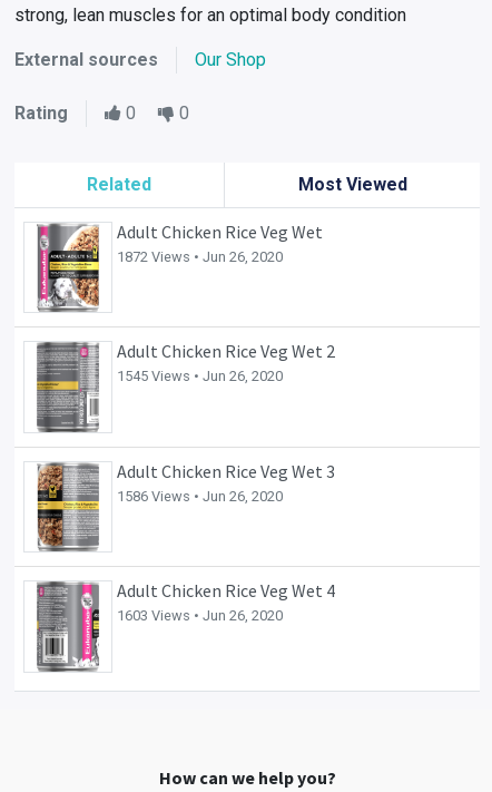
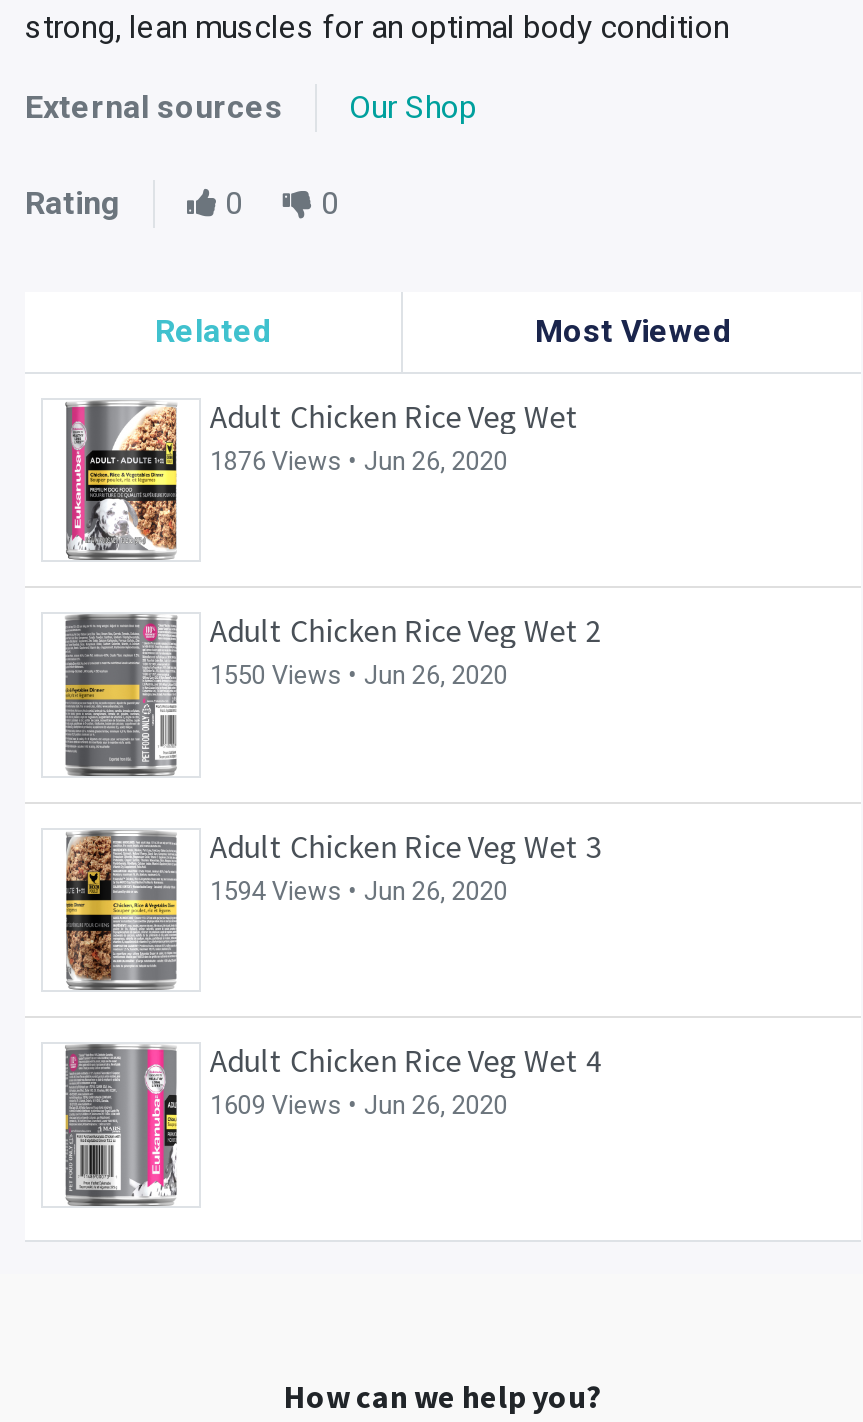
[117,248,283,265] 1872 Views • Jun 26, 2020 -> [210,446,508,476] 1876 Views • Jun 26, 2020
[117,368,283,385] 1545 Views • Jun 26, 2020 -> [210,661,508,691] 1550 Views • Jun 26, 2020
[117,488,283,504] 1586 Views • Jun 26, 2020 -> [210,876,508,906] 1594 Views • Jun 26, 2020
[117,607,283,624] 1603 Views • Jun 26, 2020 -> [210,1090,508,1120] 1609 Views • Jun 26, 2020

